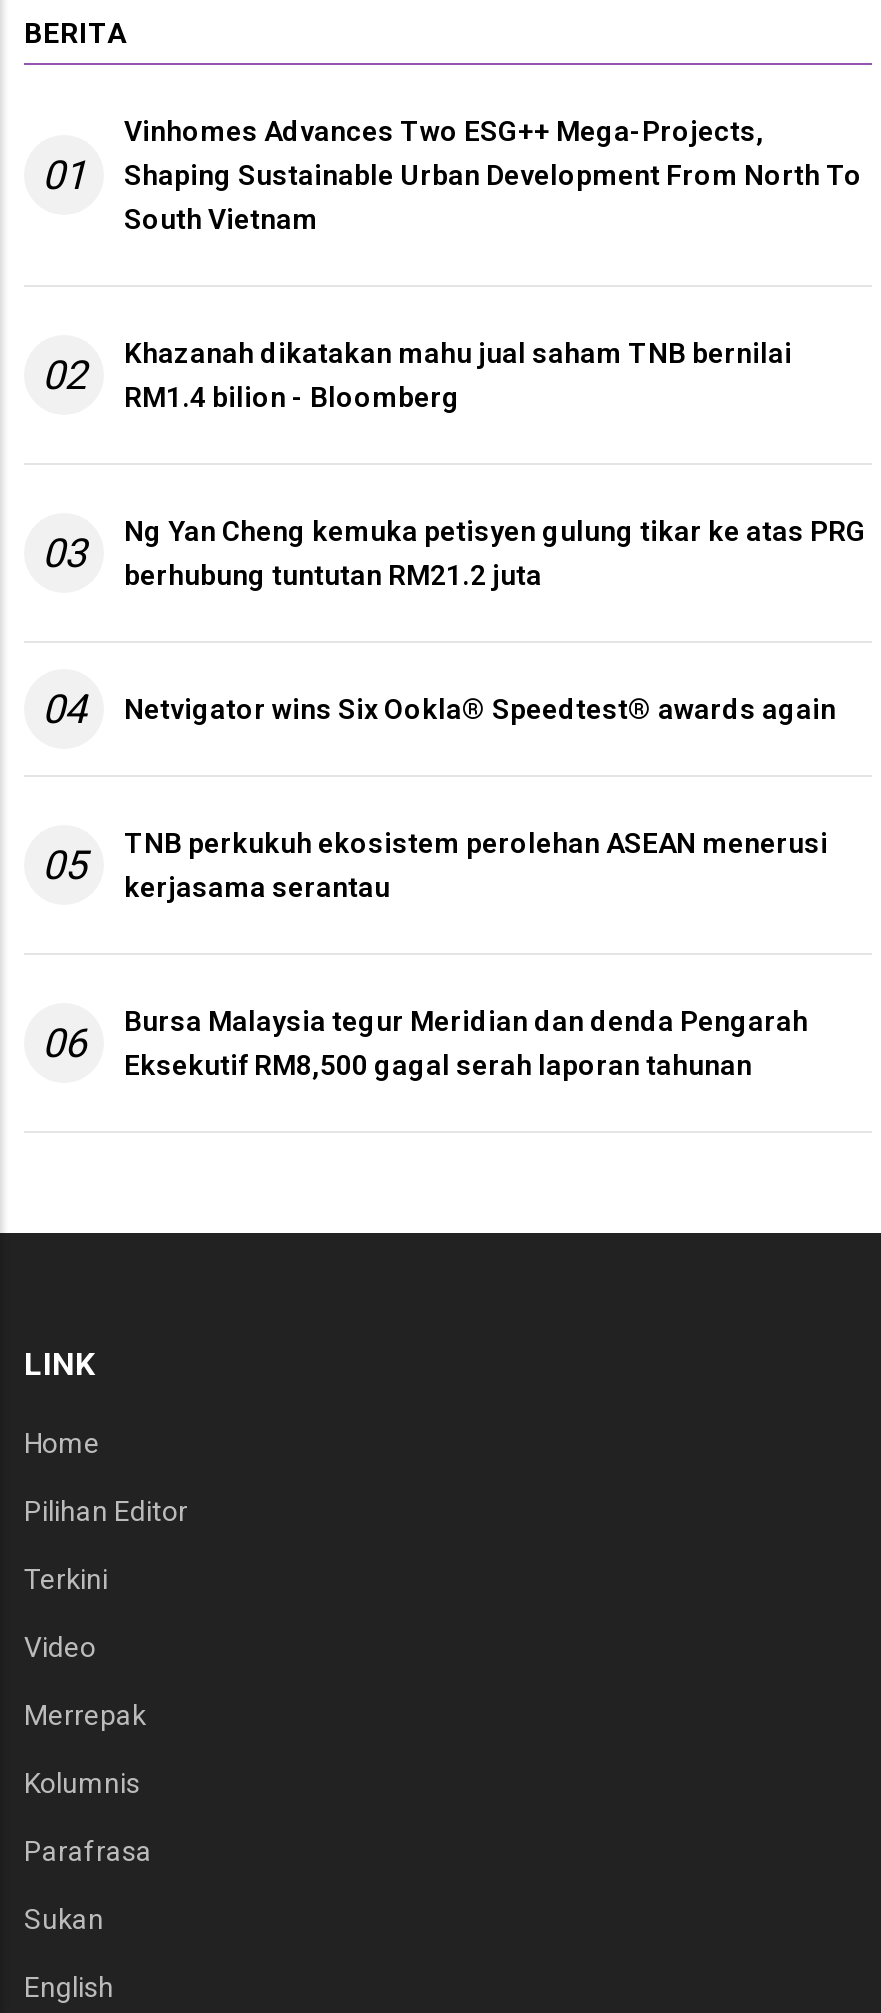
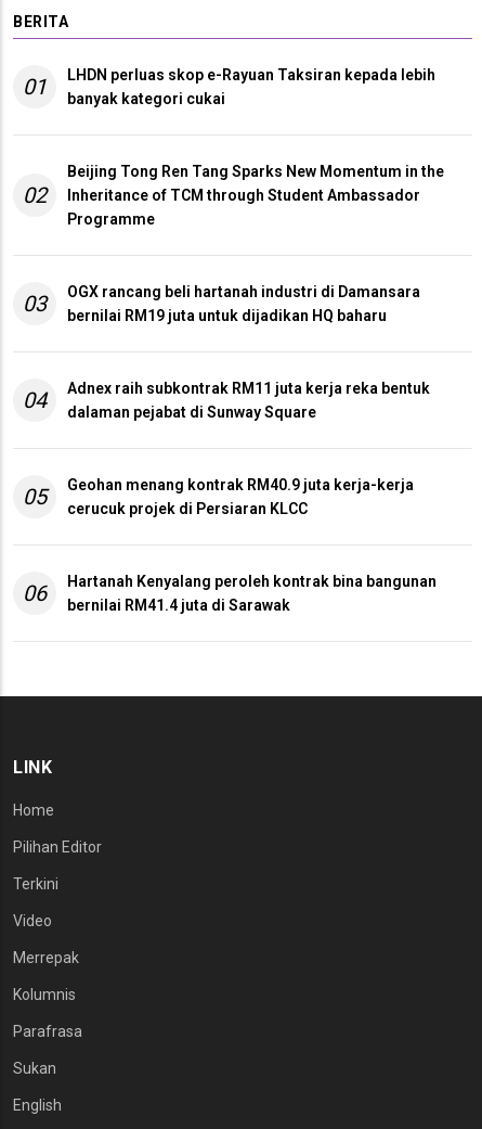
[124,115,862,235] Vinhomes Advances Two ESG++ Mega-Projects, | Shaping Sustainable Urban Development From North To | South Vietnam -> [67,66,435,107] LHDN perluas skop e-Rayuan Taksiran kepada lebih | banyak kategori cukai
[124,337,792,413] Khazanah dikatakan mahu jual saham TNB bernilai | RM1.4 bilion - Bloomberg -> [67,163,444,228] Beijing Tong Ren Tang Sparks New Momentum in the | Inheritance of TCM through Student Ambassador | Programme
[124,515,866,591] Ng Yan Cheng kemuka petisyen gulung tikar ke atas PRG | berhubung tuntutan RM21.2 juta -> [67,283,420,324] OGX rancang beli hartanah industri di Damansara | bernilai RM19 juta untuk dijadikan HQ baharu
[124,693,836,725] Netvigator wins Six Ookla® Speedtest® awards again -> [67,380,430,421] Adnex raih subkontrak RM11 juta kerja reka bentuk | dalaman pejabat di Sunway Square
[124,827,828,903] TNB perkukuh ekosistem perolehan ASEAN menerusi | kerjasama serantau -> [67,476,414,517] Geohan menang kontrak RM40.9 juta kerja-kerja | cerucuk projek di Persiaran KLCC
[124,1005,808,1081] Bursa Malaysia tegur Meridian dan denda Pengarah | Eksekutif RM8,500 gagal serah laporan tahunan -> [67,573,437,614] Hartanah Kenyalang peroleh kontrak bina bangunan | bernilai RM41.4 juta di Sarawak

